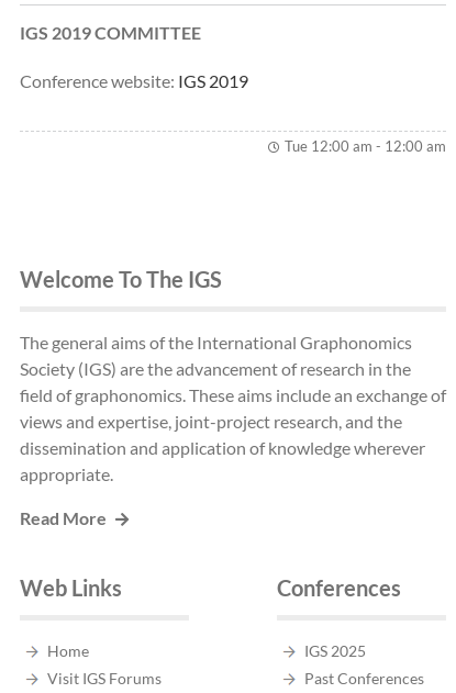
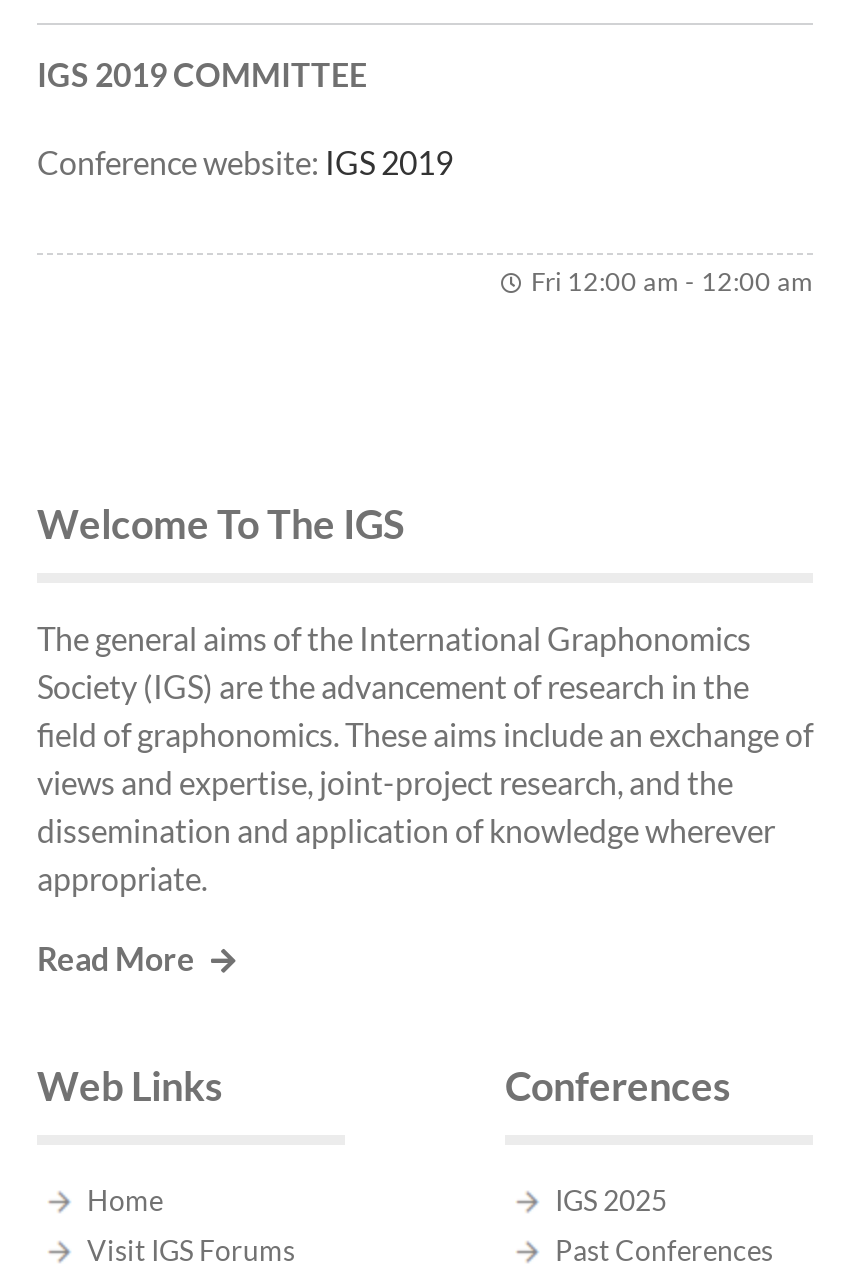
[285,137,446,155] Tue 12:00 am - 12:00 am -> [531,264,813,296] Fri 12:00 am - 12:00 am

